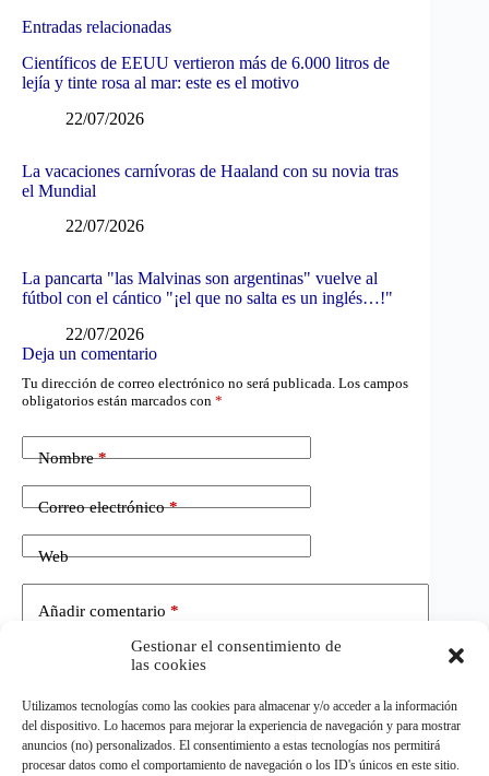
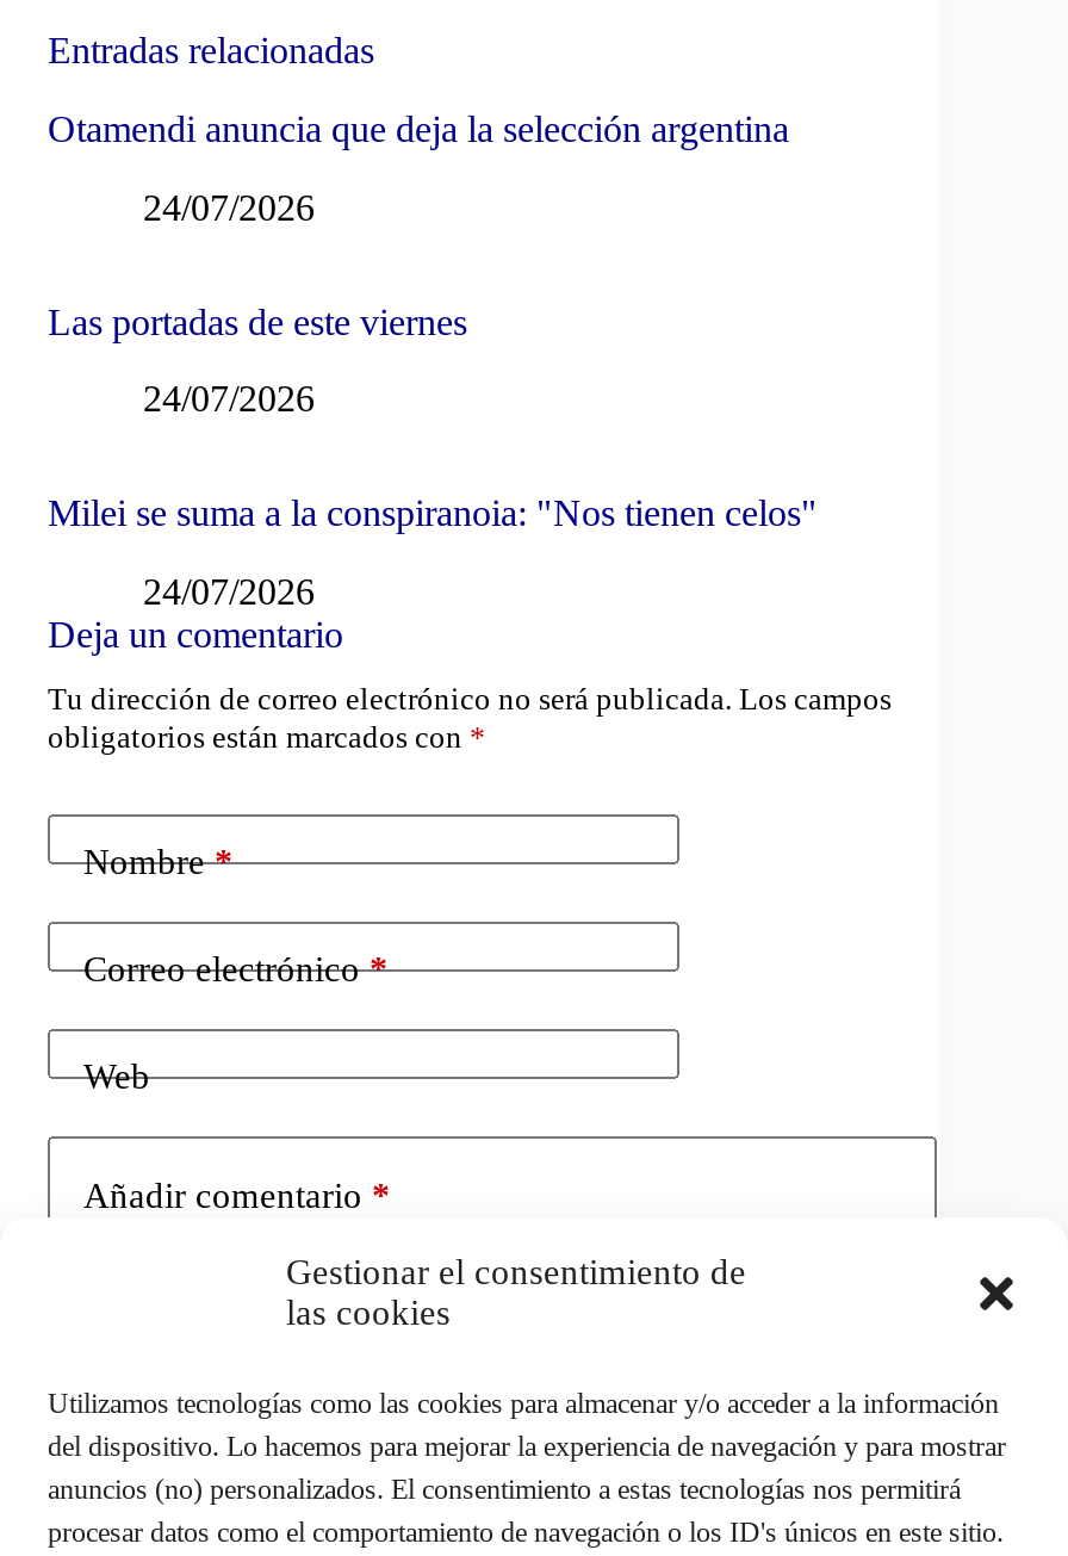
[22,53,390,92] Científicos de EEUU vertieron más de 6.000 litros de | lejía y tinte rosa al mar: este es el motivo -> [48,108,789,149] Otamendi anuncia que deja la selección argentina
[65,109,144,127] 22/07/2026 -> [143,186,315,227] 24/07/2026
[22,161,398,200] La vacaciones carnívoras de Haaland con su novia tras | el Mundial -> [48,301,467,341] Las portadas de este viernes
[65,217,144,235] 22/07/2026 -> [143,379,315,419] 24/07/2026
[22,269,393,308] La pancarta "las Malvinas son argentinas" vuelve al | fútbol con el cántico "¡el que no salta es un inglés…!" -> [48,493,818,534] Milei se suma a la conspiranoia: "Nos tienen celos"
[65,325,144,343] 22/07/2026 -> [143,572,315,612] 24/07/2026

